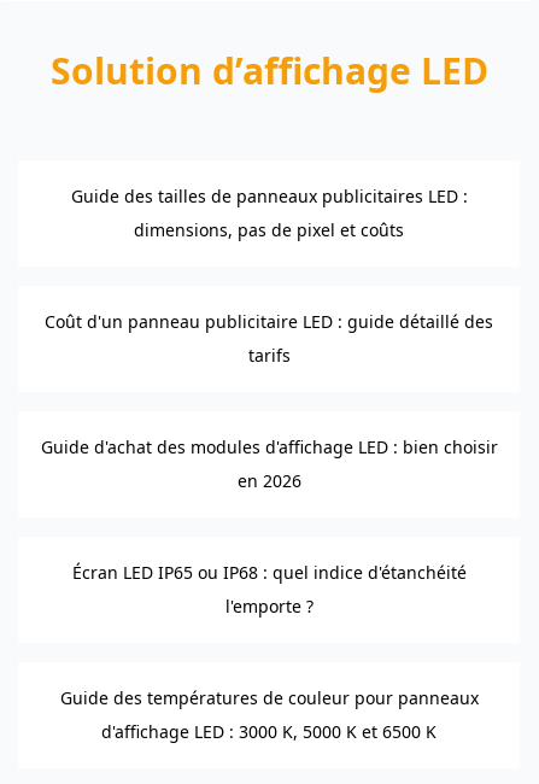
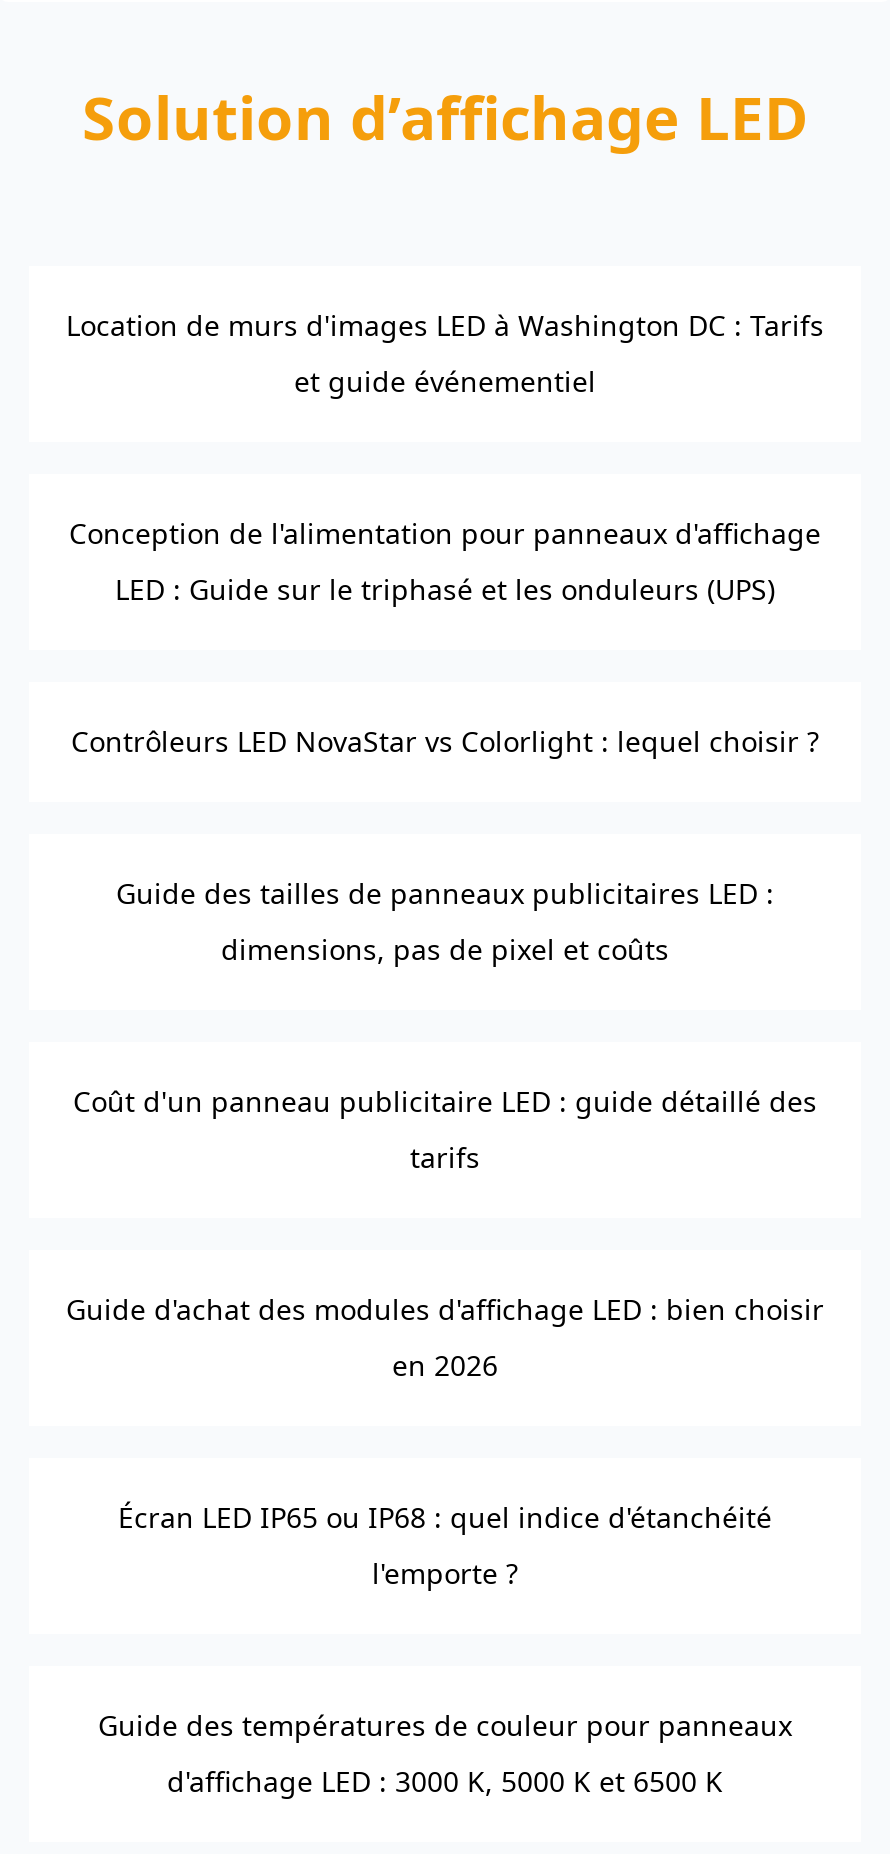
none -> [66,306,824,400] Location de murs d'images LED à Washington DC : Tarifs | et guide événementiel
none -> [69,514,821,608] Conception de l'alimentation pour panneaux d'affichage | LED : Guide sur le triphasé et les onduleurs (UPS)
none -> [71,722,819,760] Contrôleurs LED NovaStar vs Colorlight : lequel choisir ?

